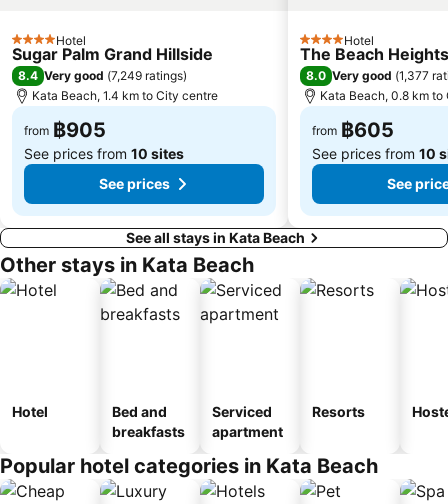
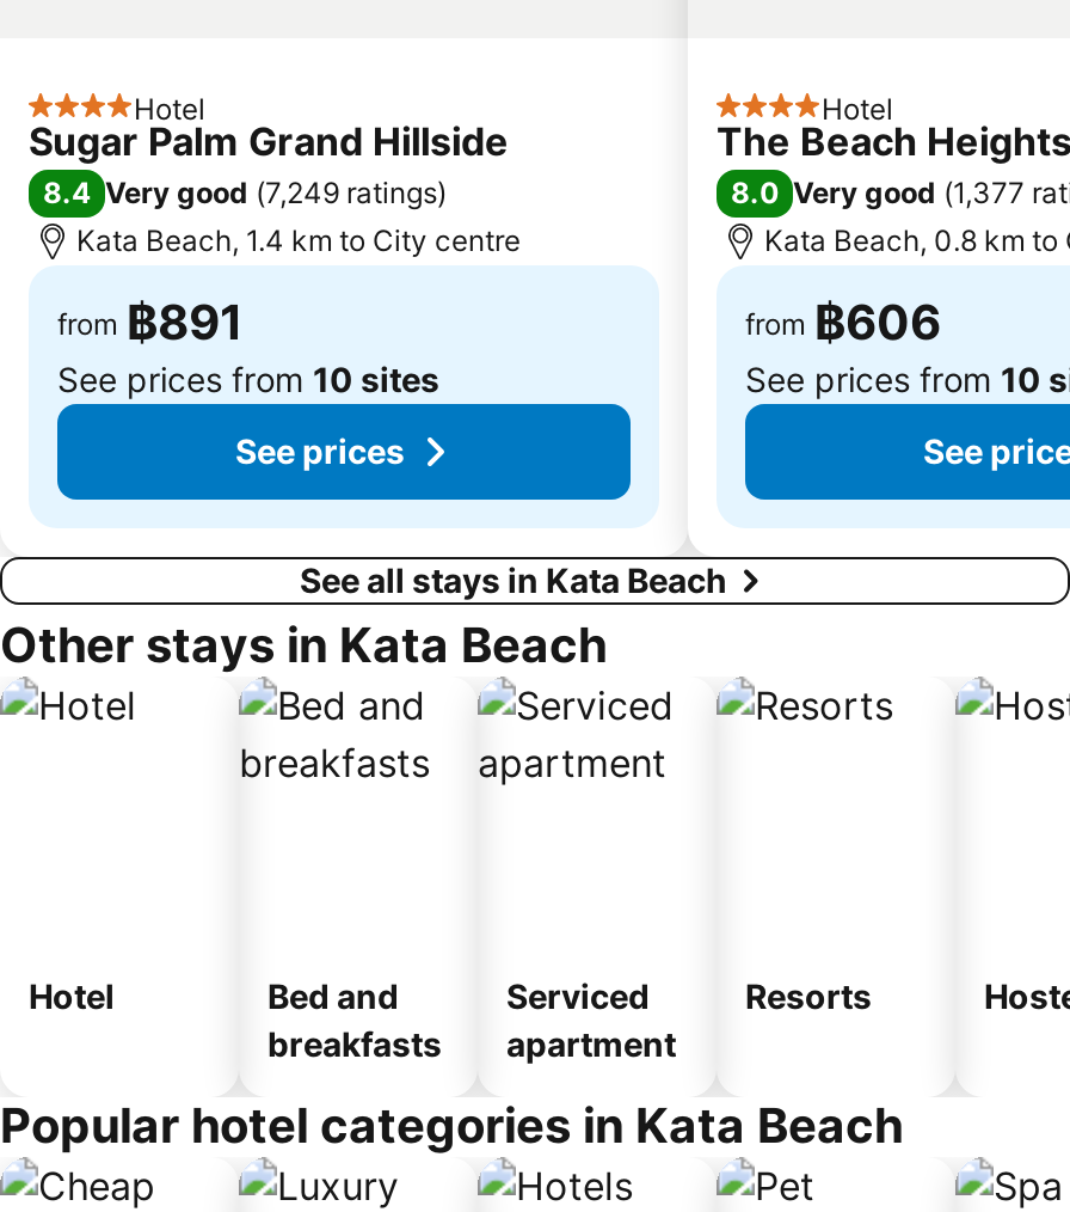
[24,118,106,142] from ฿905 -> [57,293,244,351] from ฿891
[312,118,394,142] from ฿605 -> [745,293,941,351] from ฿606

